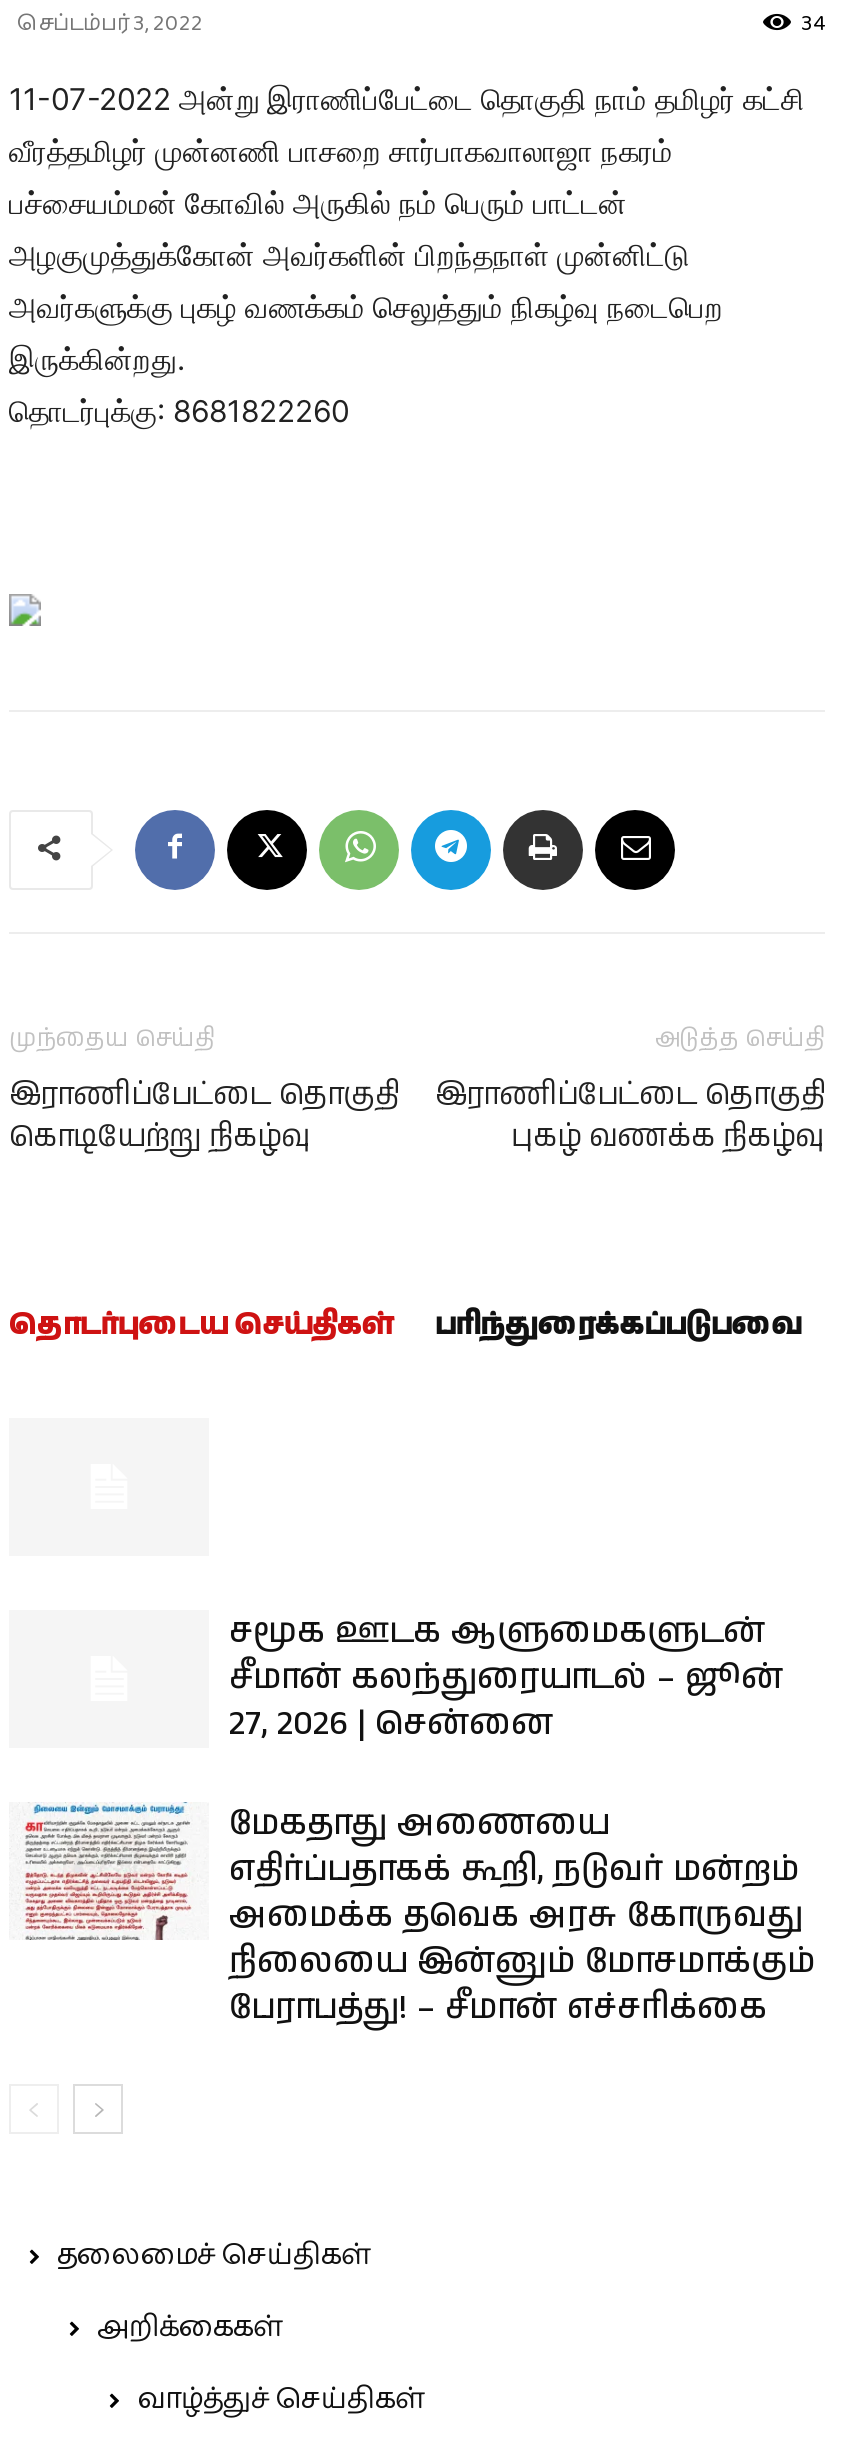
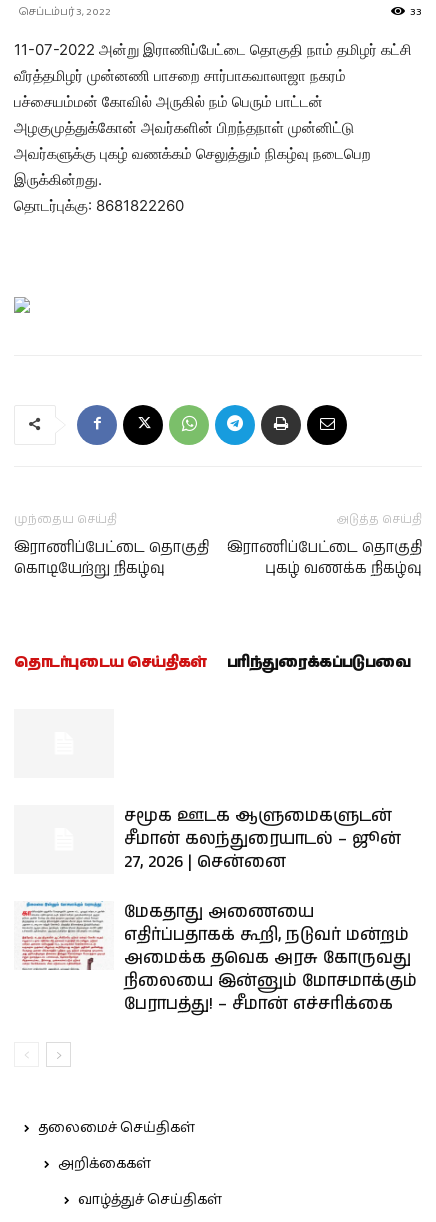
[801,6,825,40] 34 -> [410,3,422,20] 33

